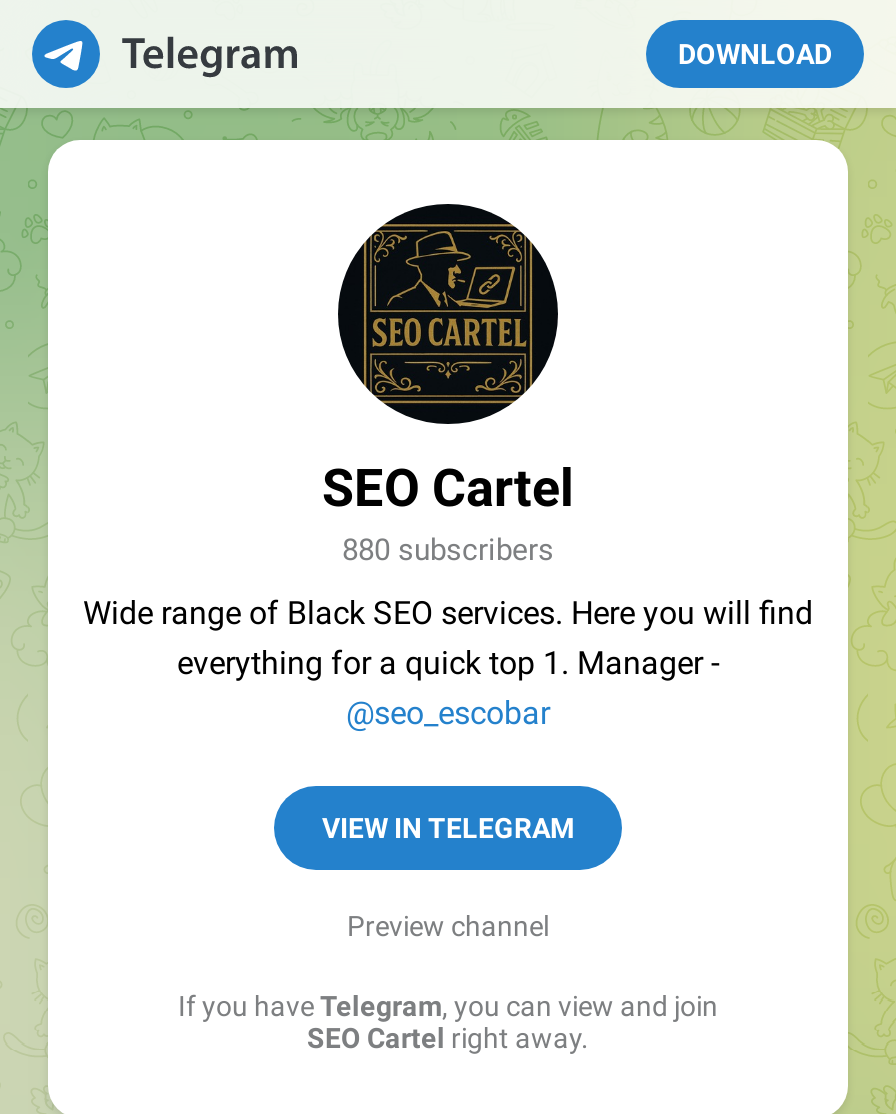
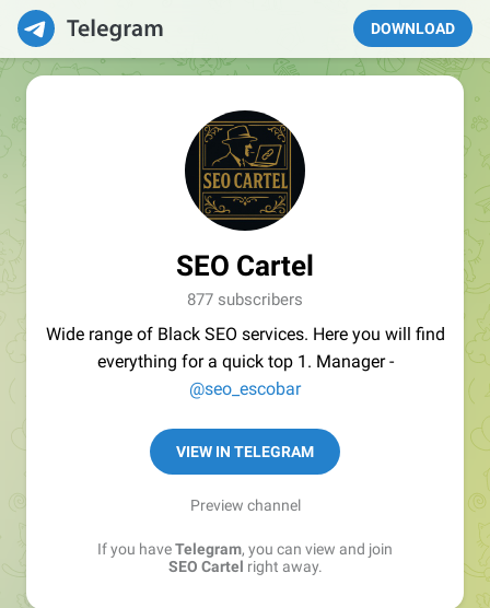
[342,532,554,568] 880 subscribers -> [187,290,303,309] 877 subscribers

